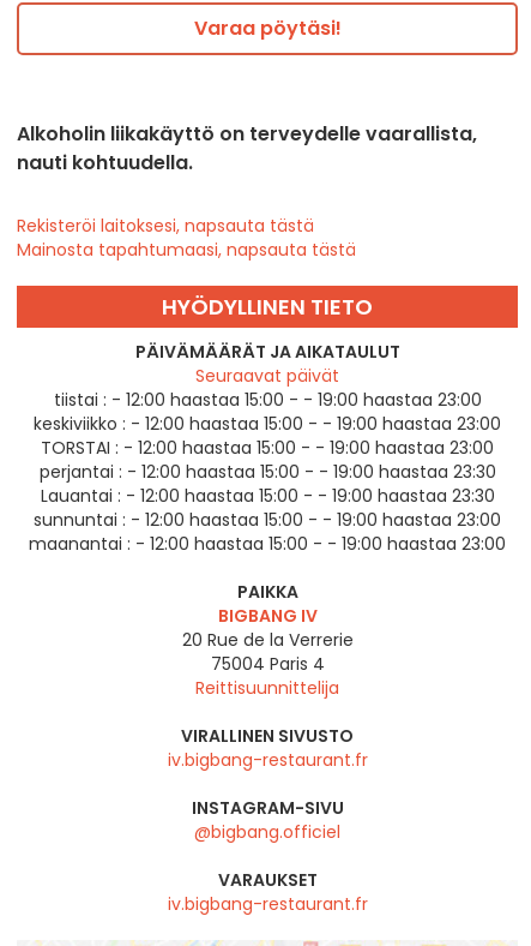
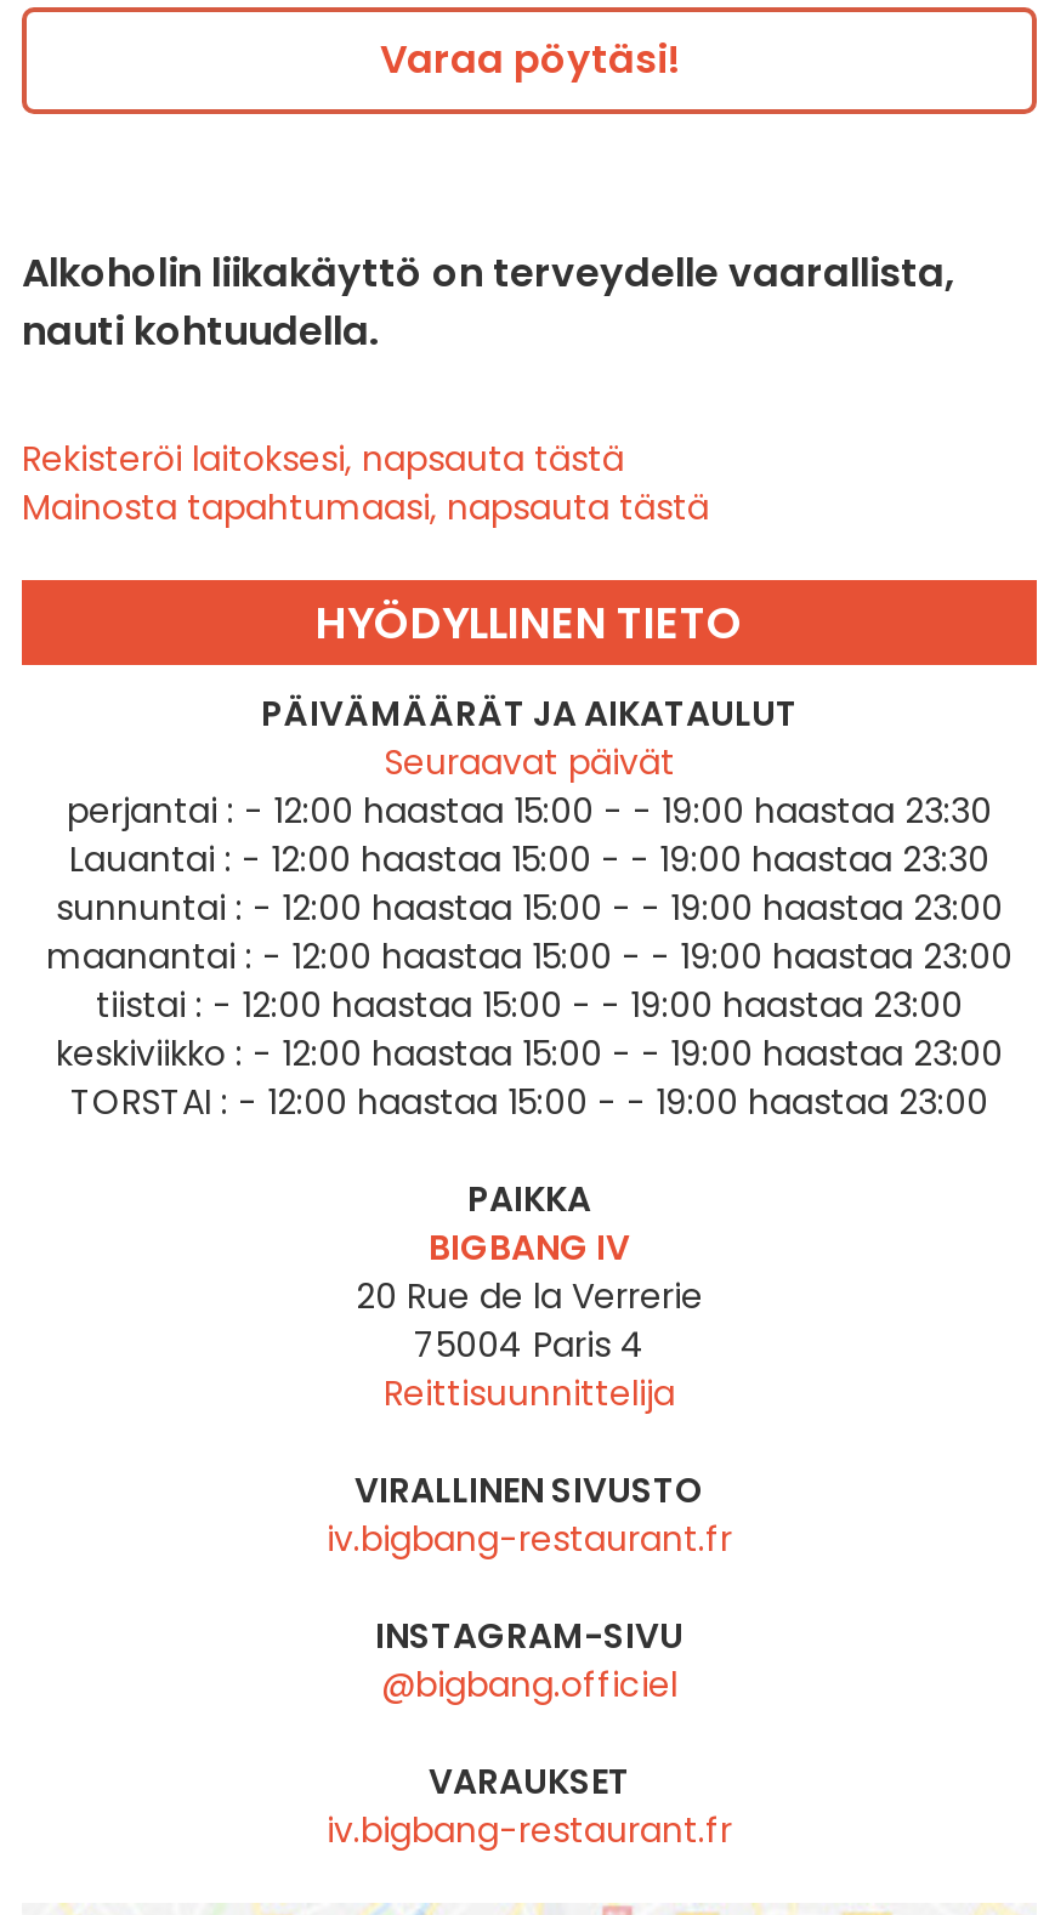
moved [34,387,501,459] -> [56,979,1003,1125]: tiistai : - 12:00 haastaa 15:00 - - 19:00 haastaa 23:00 | keskiviikko : - 12:00 haastaa 15:00 - - 19:00 haastaa 23:00 | TORSTAI : - 12:00 haastaa 15:00 - - 19:00 haastaa 23:00
moved [29,459,506,555] -> [46,785,1013,979]: perjantai : - 12:00 haastaa 15:00 - - 19:00 haastaa 23:30 | Lauantai : - 12:00 haastaa 15:00 - - 19:00 haastaa 23:30 | sunnuntai : - 12:00 haastaa 15:00 - - 19:00 haastaa 23:00 | maanantai : - 12:00 haastaa 15:00 - - 19:00 haastaa 23:00

